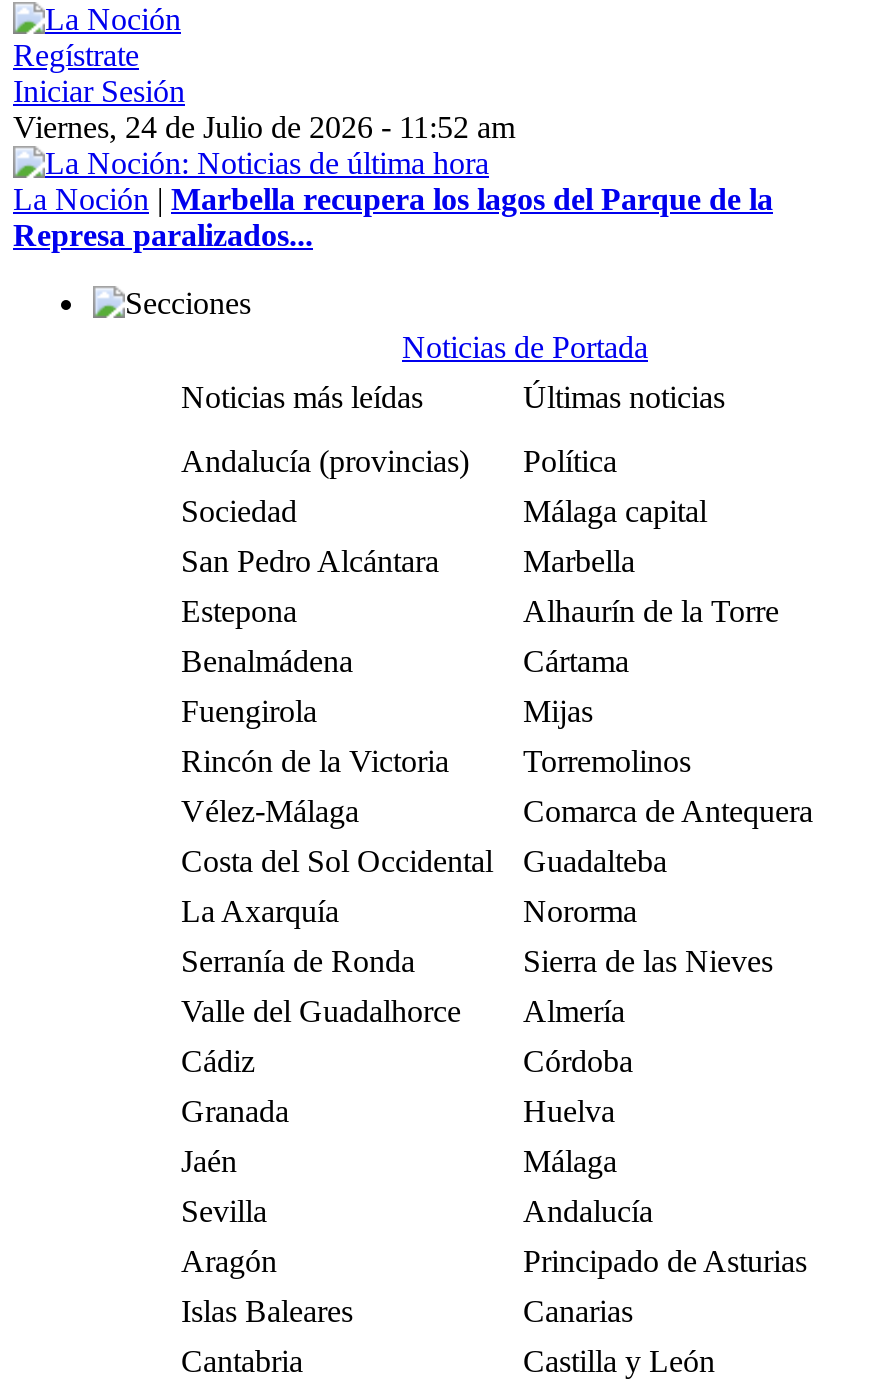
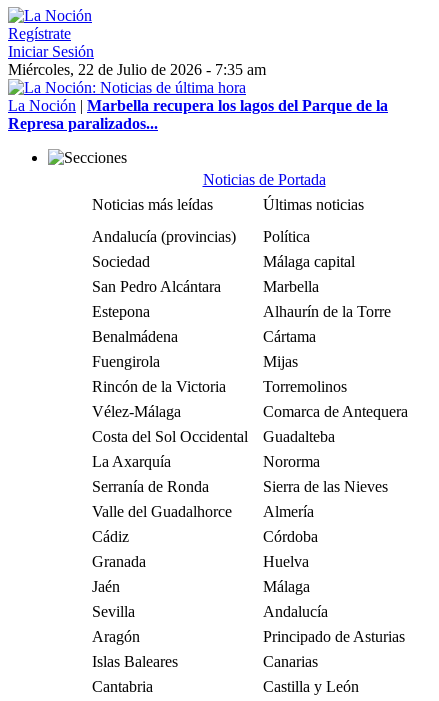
[13,110,515,144] Viernes, 24 de Julio de 2026 - 11:52 am -> [8,61,266,78] Miércoles, 22 de Julio de 2026 - 7:35 am

